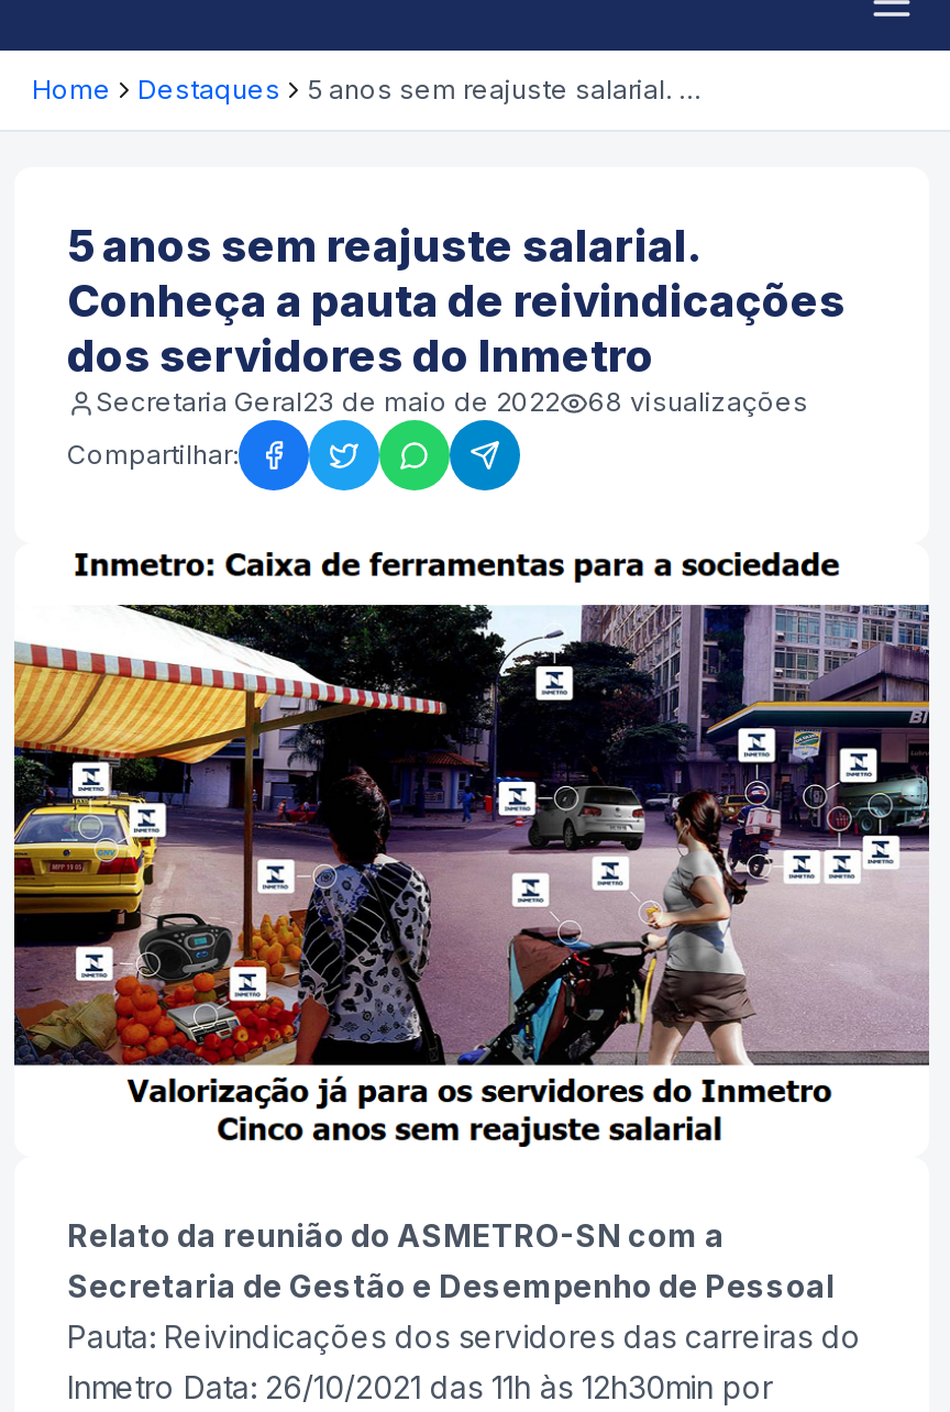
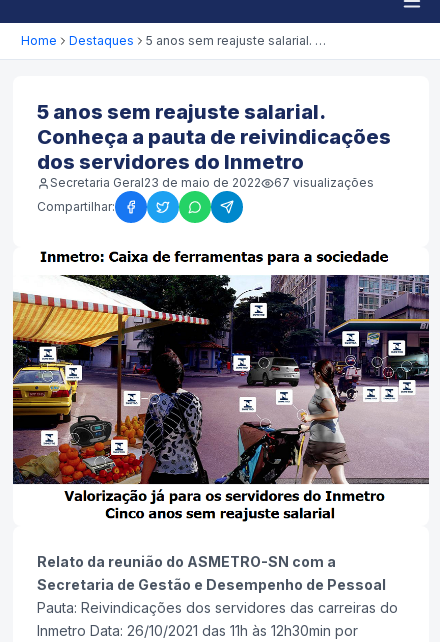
[588,385,808,418] 68 visualizações -> [274,175,374,190] 67 visualizações

